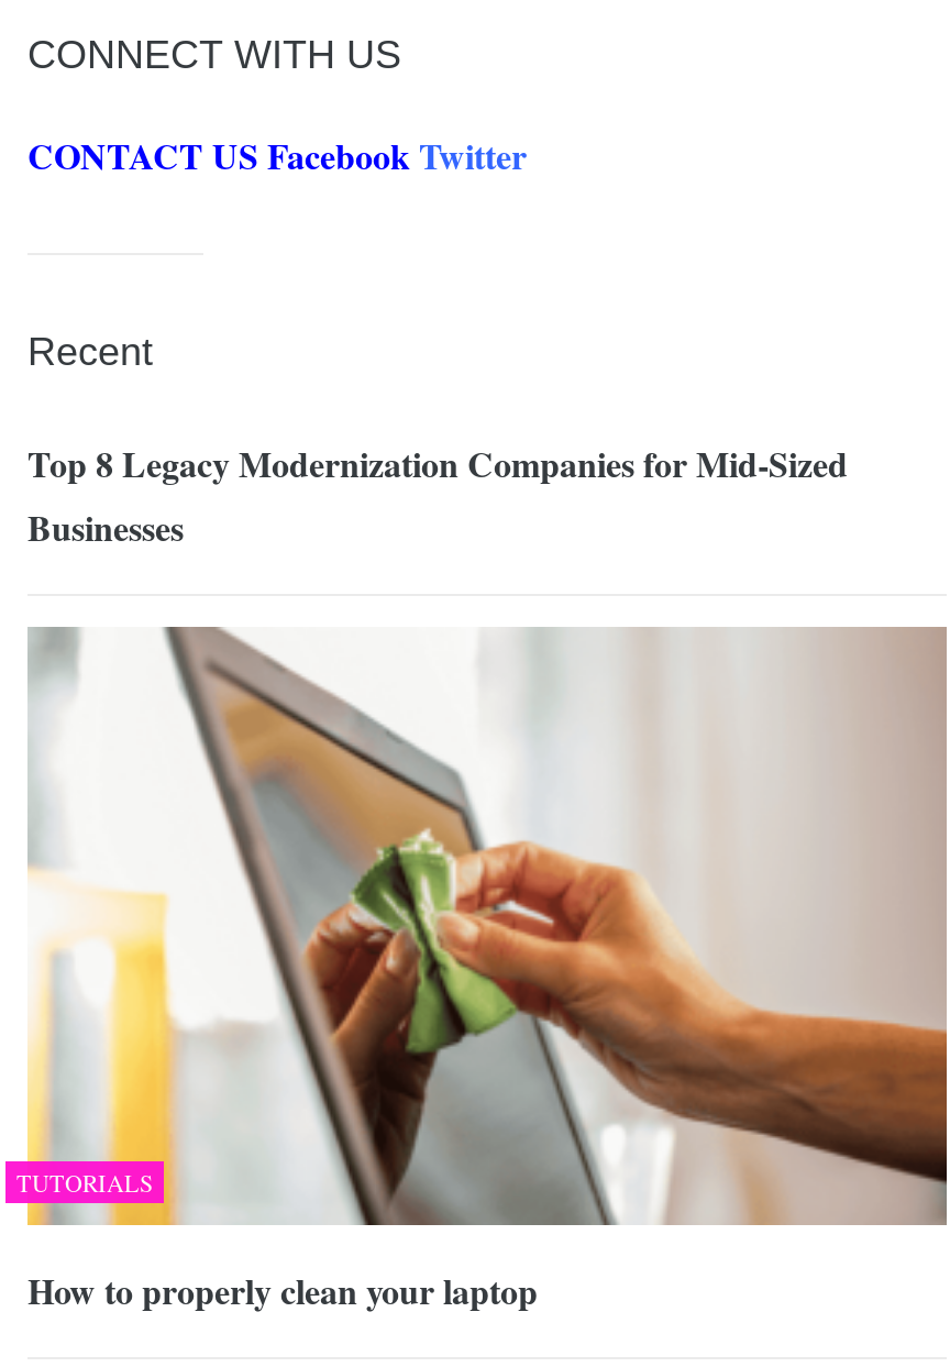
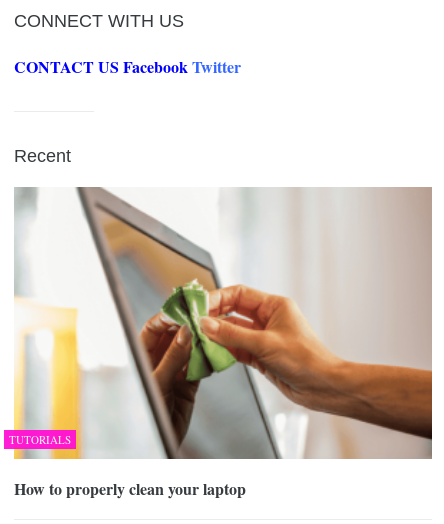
[27,438,848,553] Top 8 Legacy Modernization Companies for Mid-Sized | Businesses -> none

